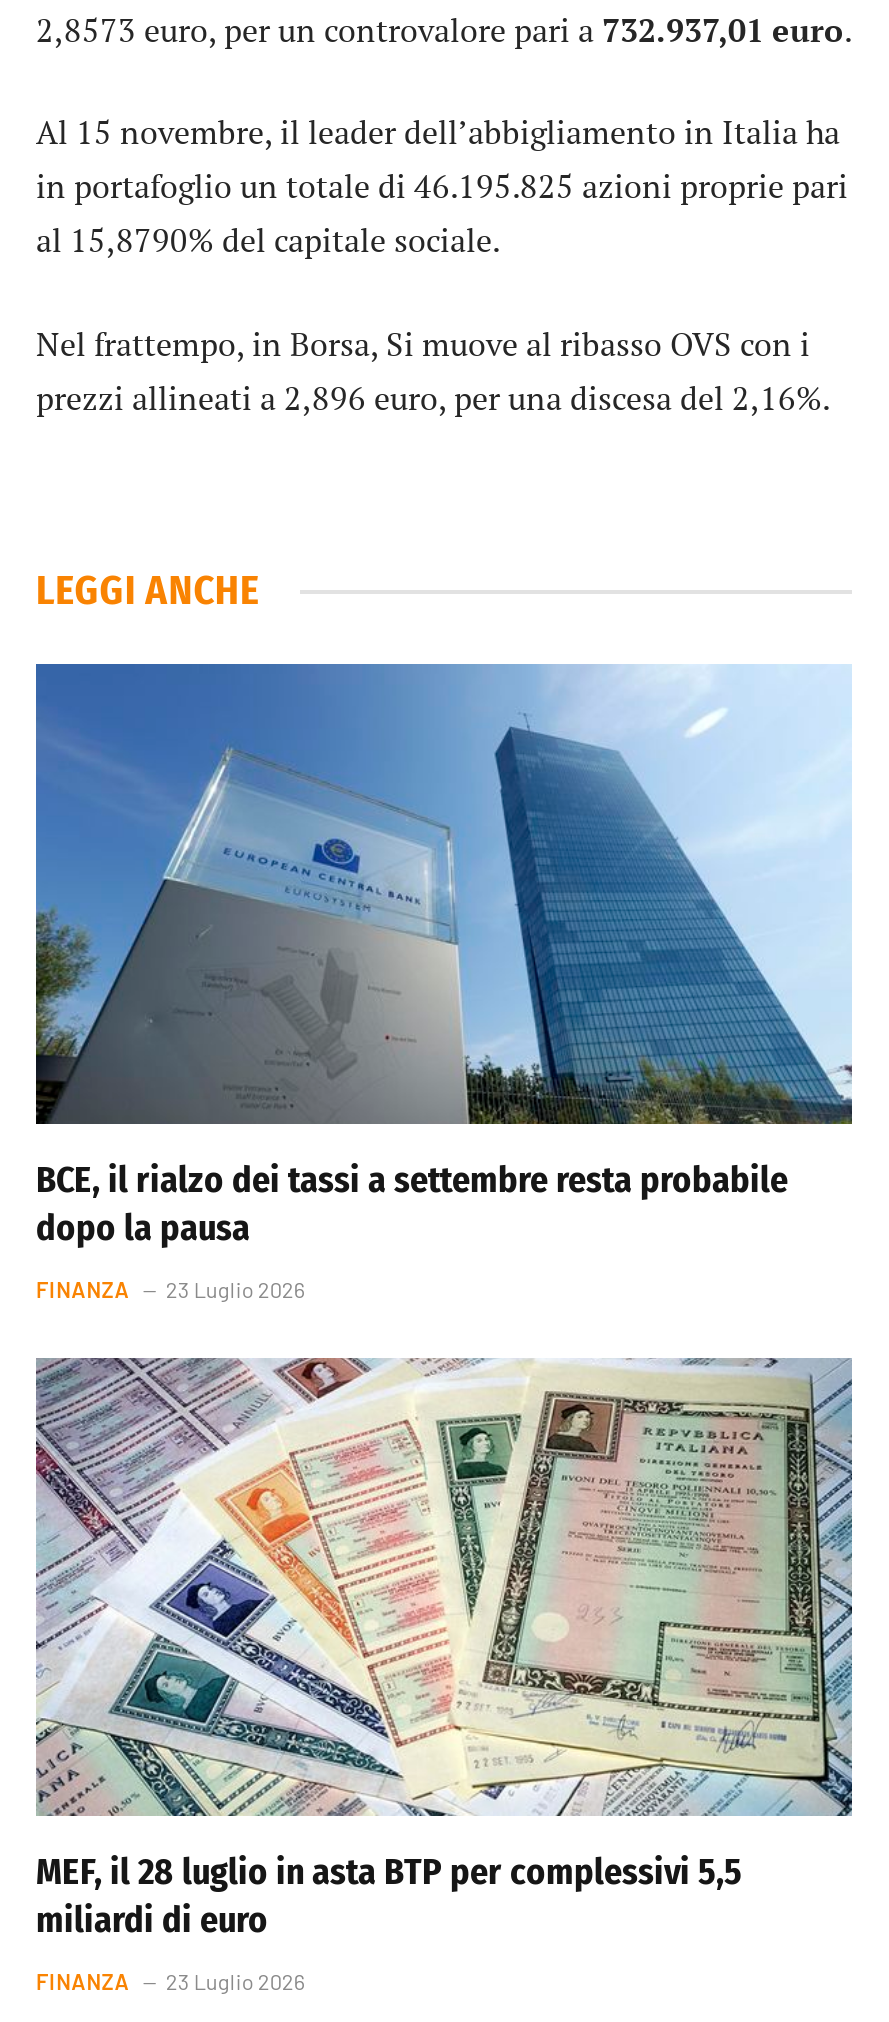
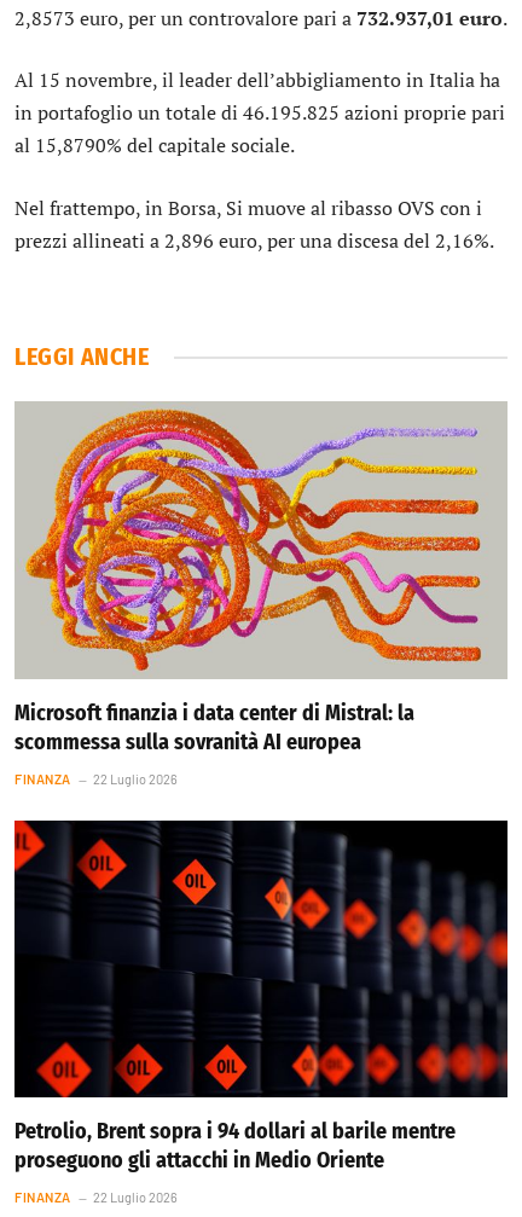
[34,662,852,1250] [image] | BCE, il rialzo dei tassi a settembre resta probabile | dopo la pausa -> [14,401,507,755] [image] | Microsoft finanzia i data center di Mistral: la | scommessa sulla sovranità AI europea
[36,1276,306,1302] FINANZA 23 Luglio 2026 -> [14,771,178,787] FINANZA 22 Luglio 2026
[34,1356,854,1943] [image] | MEF, il 28 luglio in asta BTP per complessivi 5,5 | miliardi di euro -> [13,819,509,1174] [image] | Petrolio, Brent sopra i 94 dollari al barile mentre | proseguono gli attacchi in Medio Oriente
[36,1969,306,1995] FINANZA 23 Luglio 2026 -> [14,1190,178,1205] FINANZA 22 Luglio 2026

